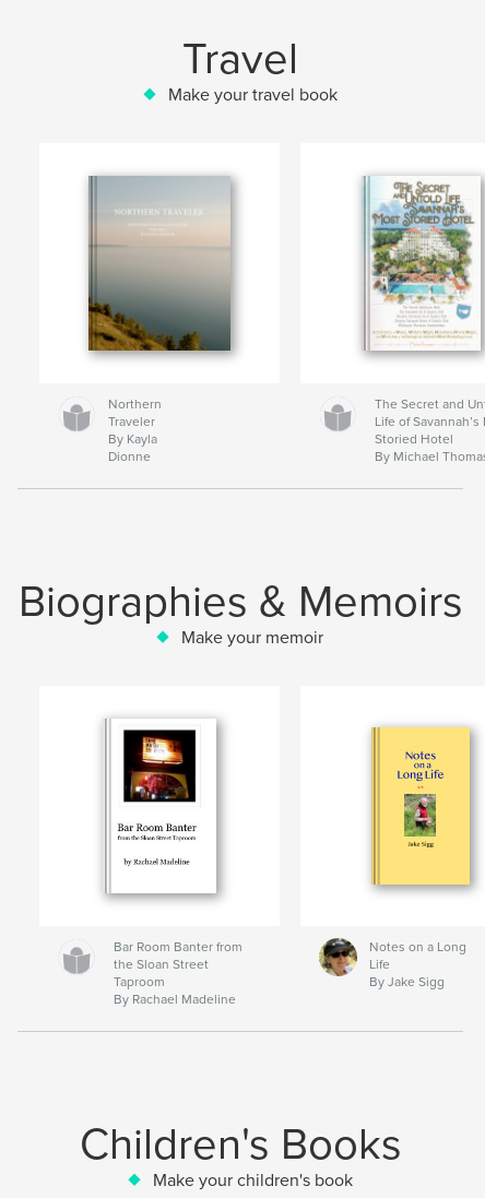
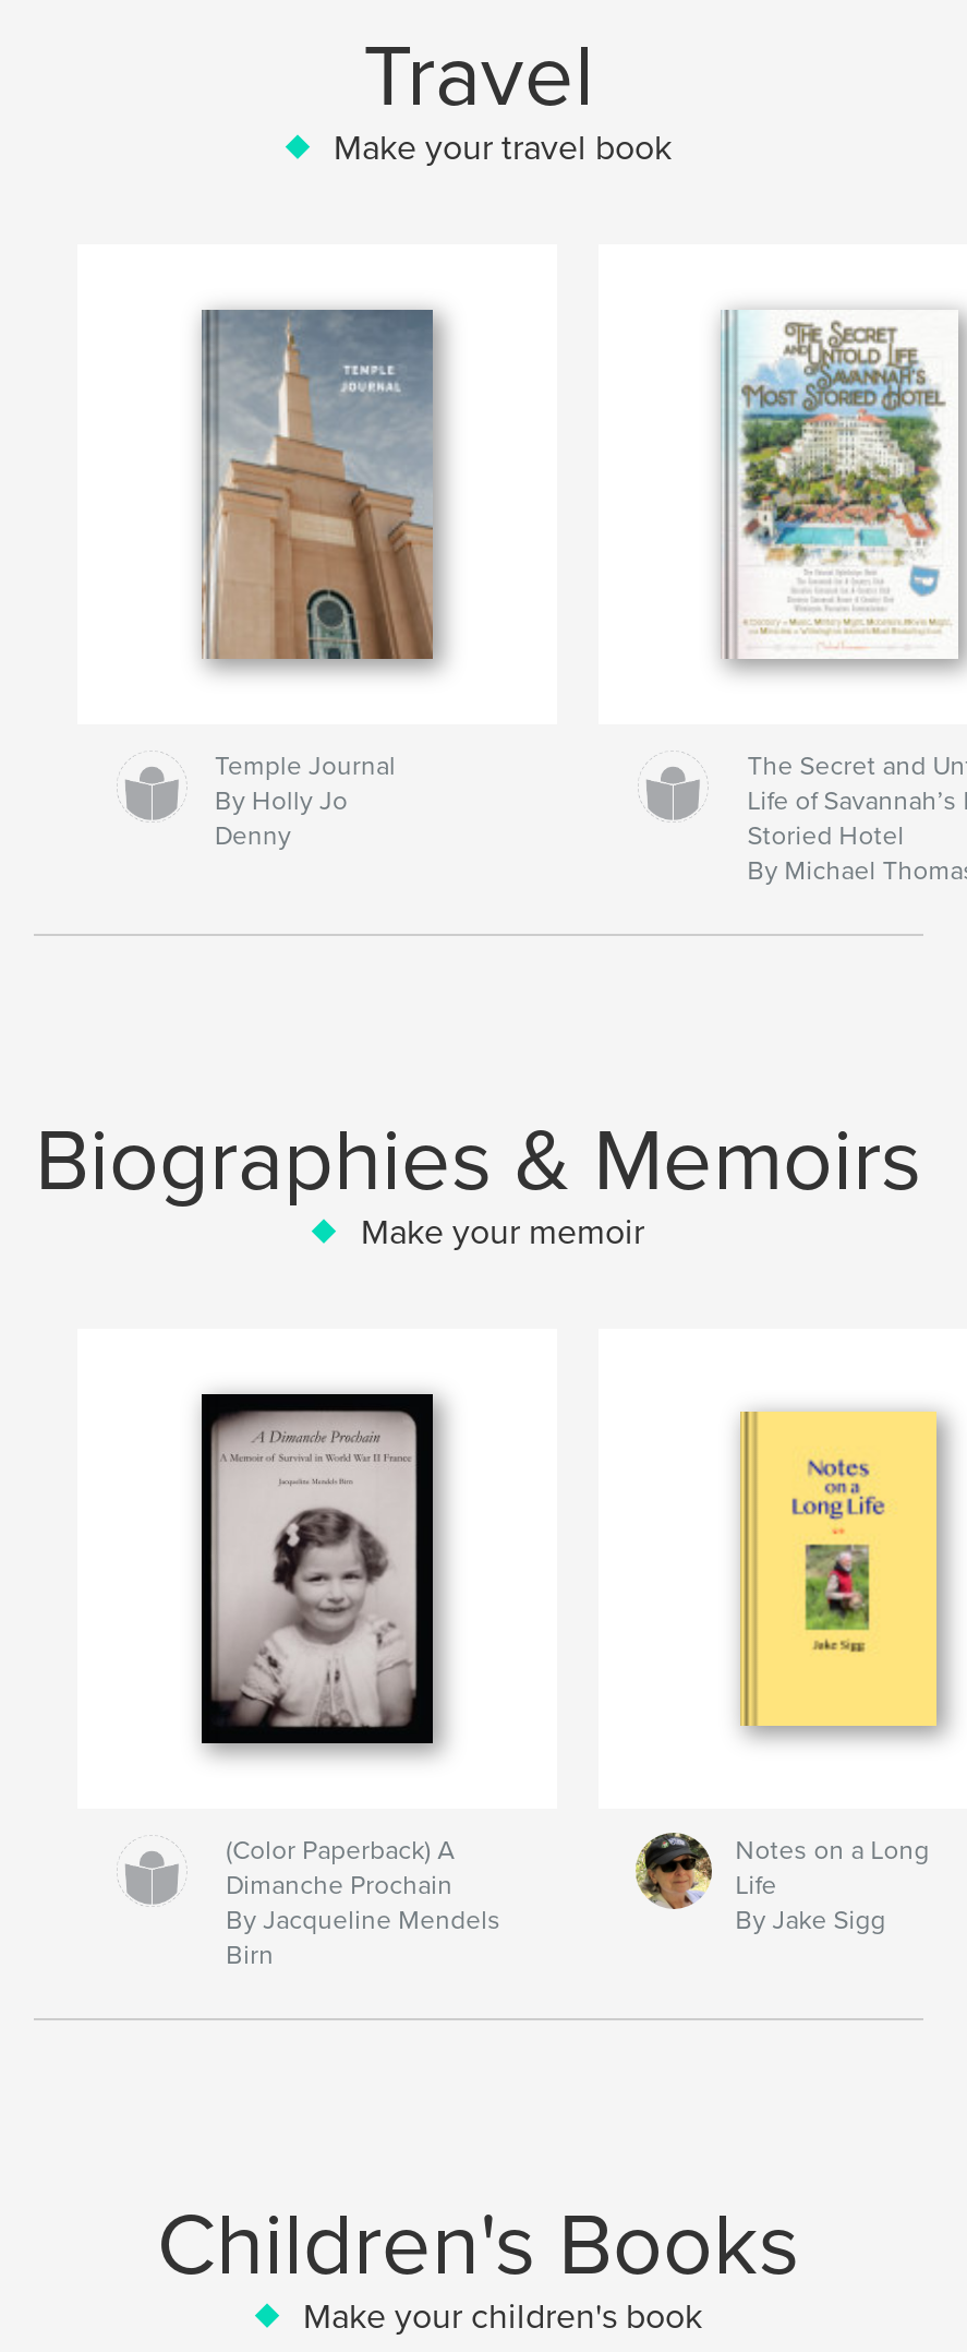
[86,175,238,464] [image] | Northern | Traveler | By Kayla | Dionne -> [173,310,472,850] [image] | Temple Journal | By Holly Jo | Denny
[102,719,217,894] [image] -> [200,1392,435,1745] [image]
[114,939,243,1007] Bar Room Banter from | the Sloan Street | Taproom | By Rachael Madeline -> [226,1835,501,1970] (Color Paperback) A | Dimanche Prochain | By Jacqueline Mendels | Birn

